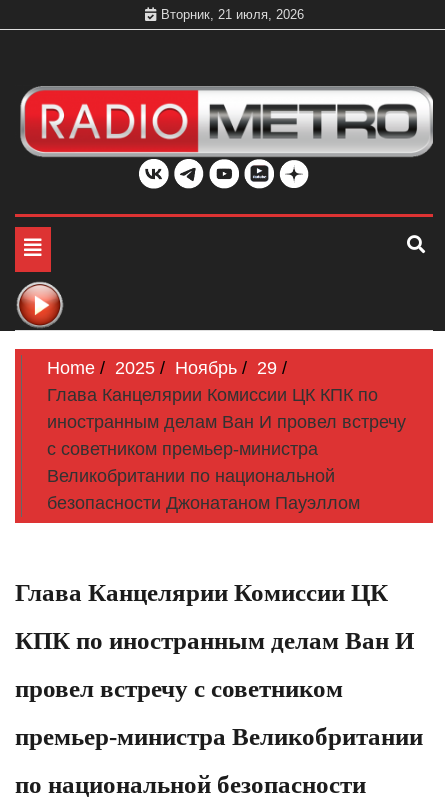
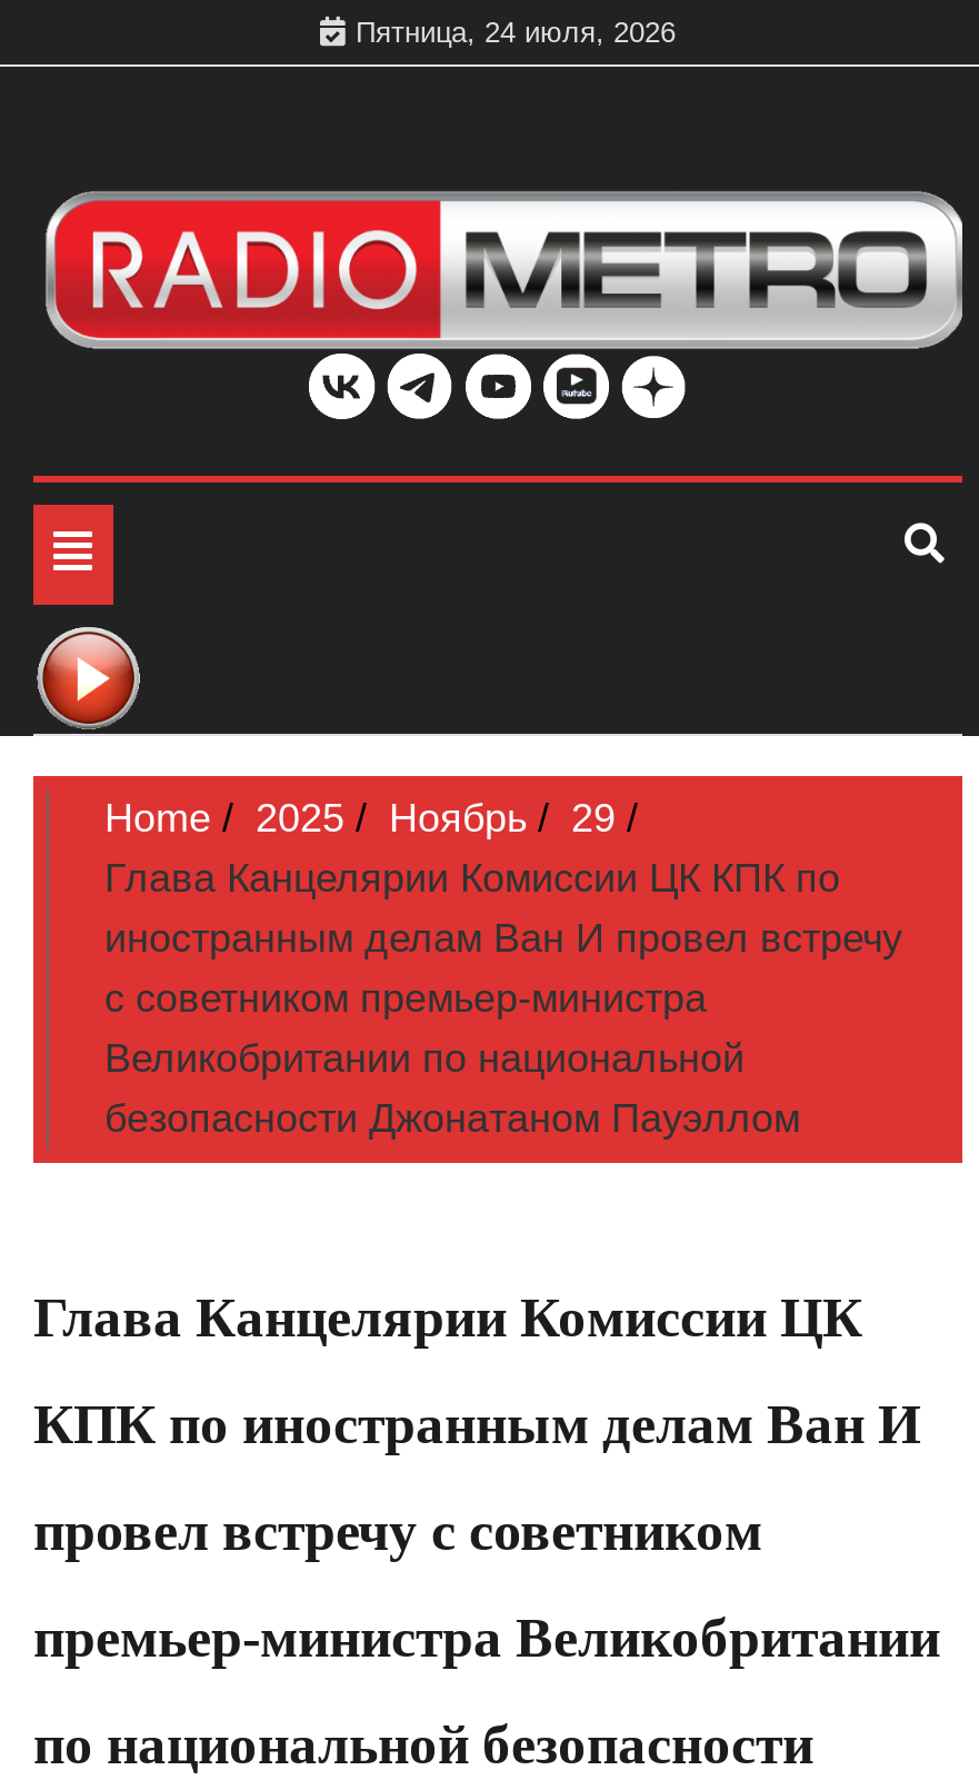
[160,7,303,22] Вторник, 21 июля, 2026 -> [356,16,676,49] Пятница, 24 июля, 2026

